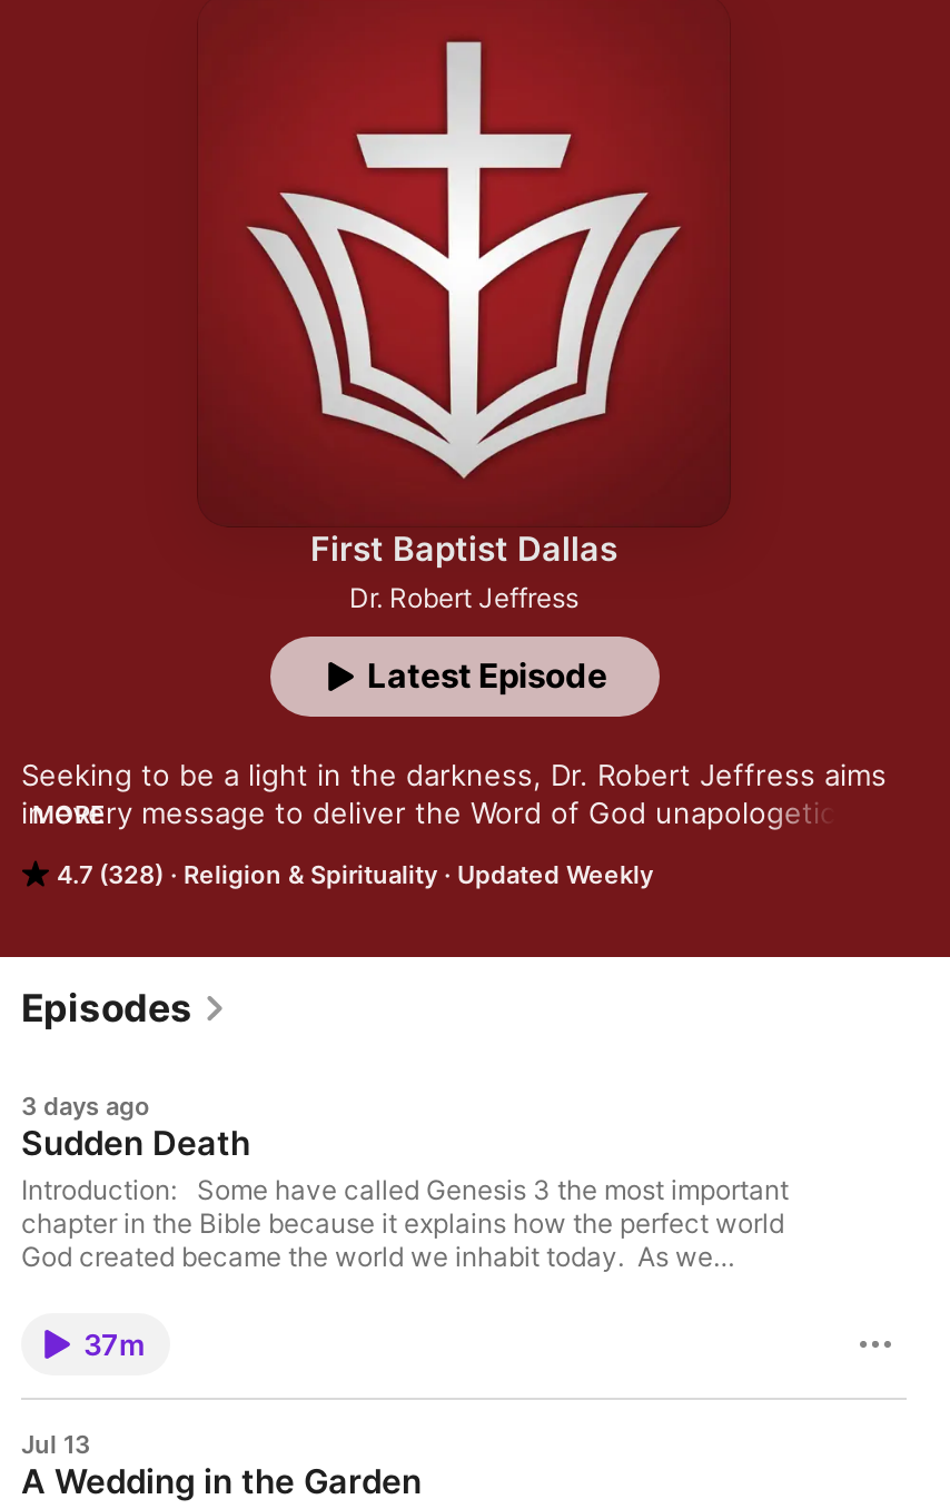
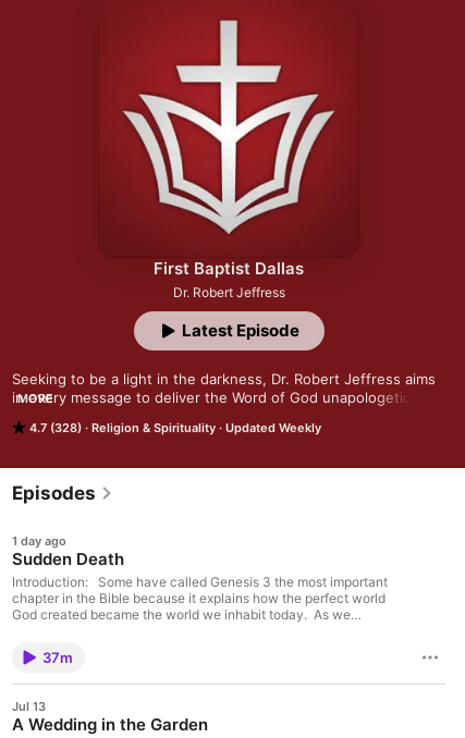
[21,1091,150,1122] 3 days ago -> [12,533,66,549] 1 day ago

